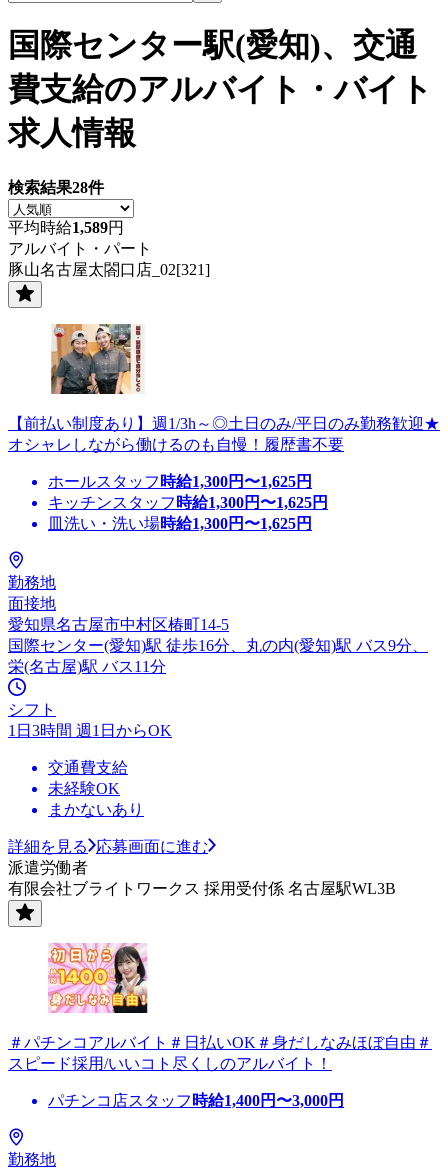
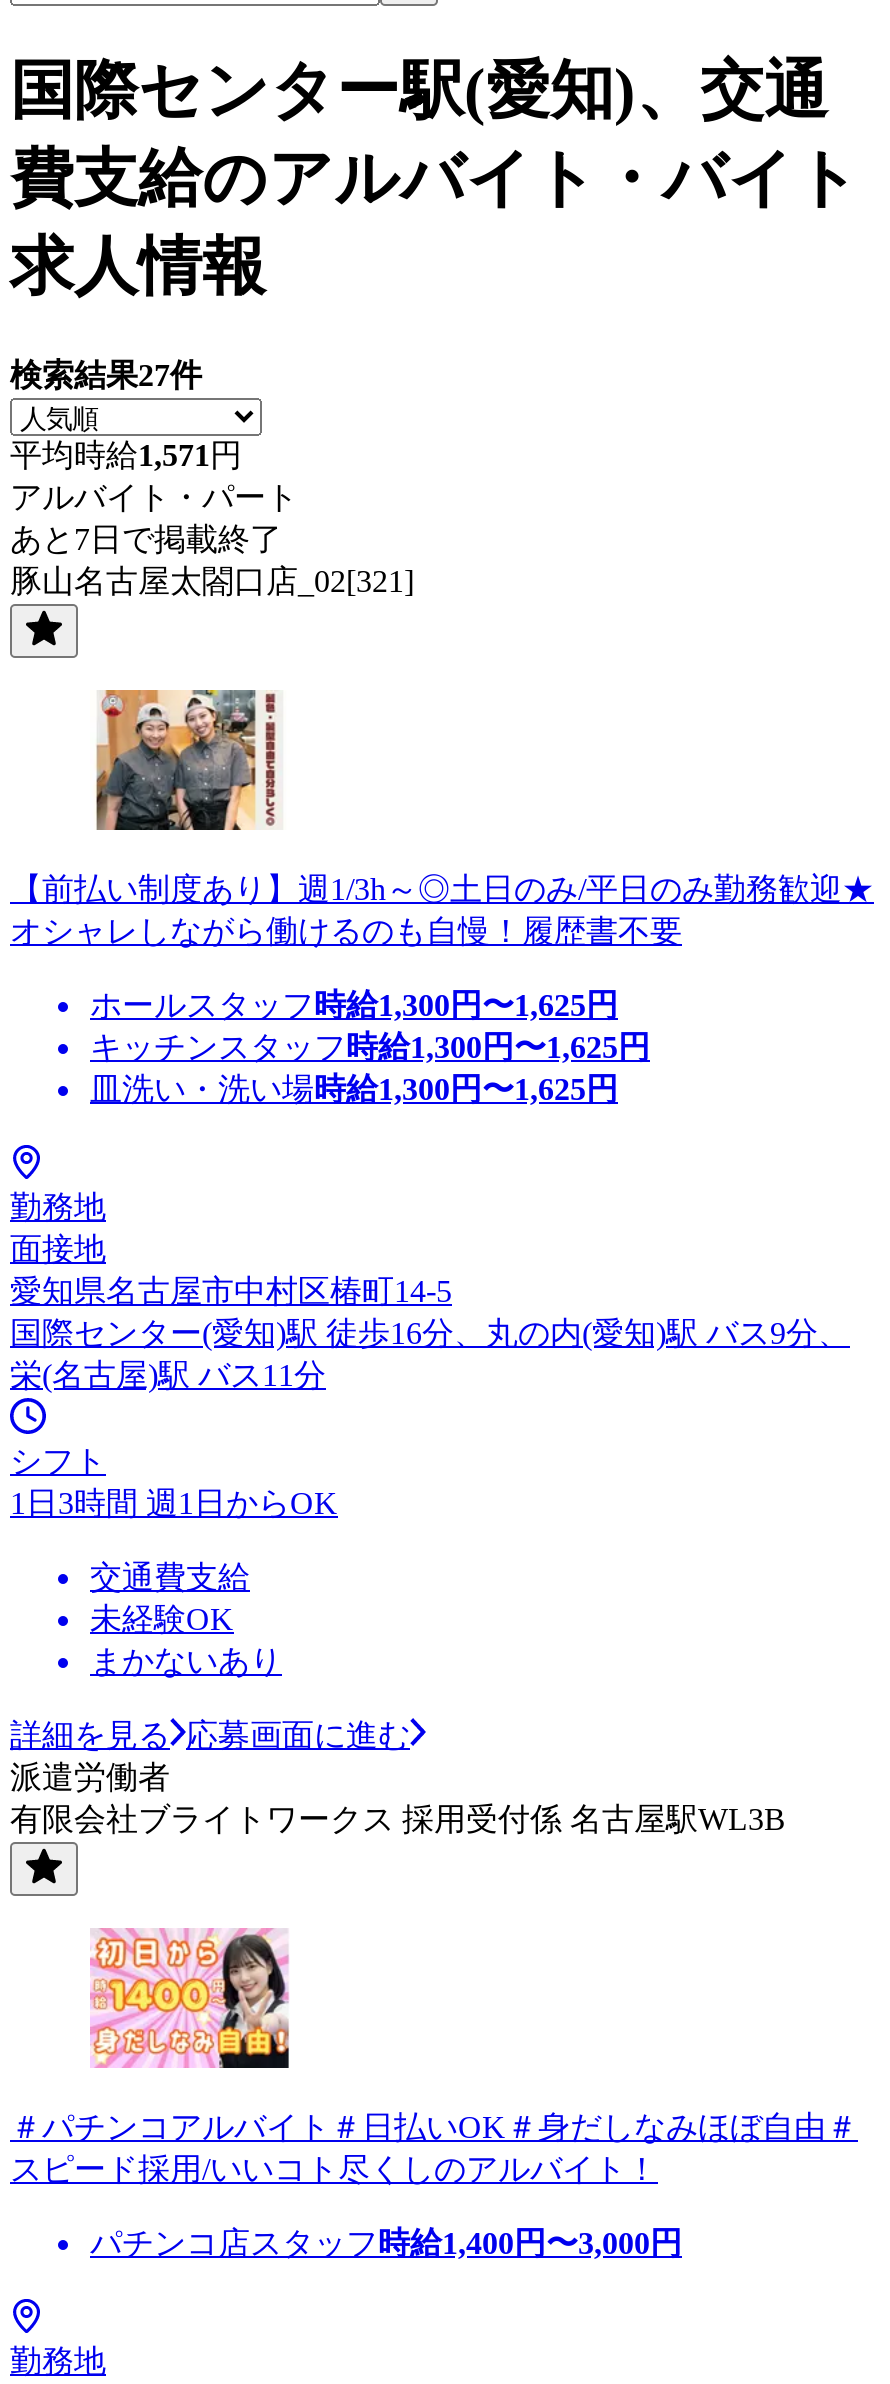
[8,179,104,196] 検索結果28件 -> [10,358,202,392] 検索結果27件
[8,219,124,236] 平均時給1,589円 -> [10,438,242,472] 平均時給1,571円
none -> [10,522,282,556] あと7日で掲載終了

